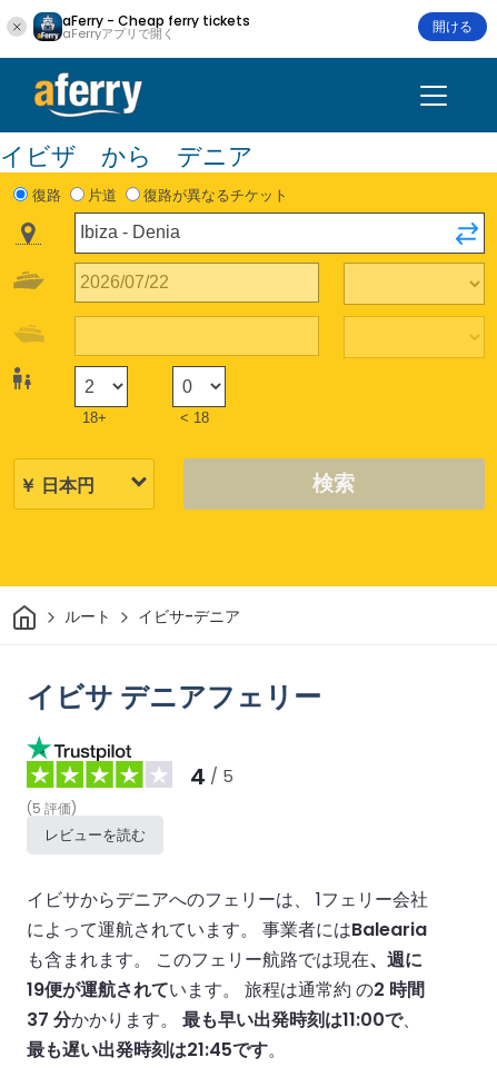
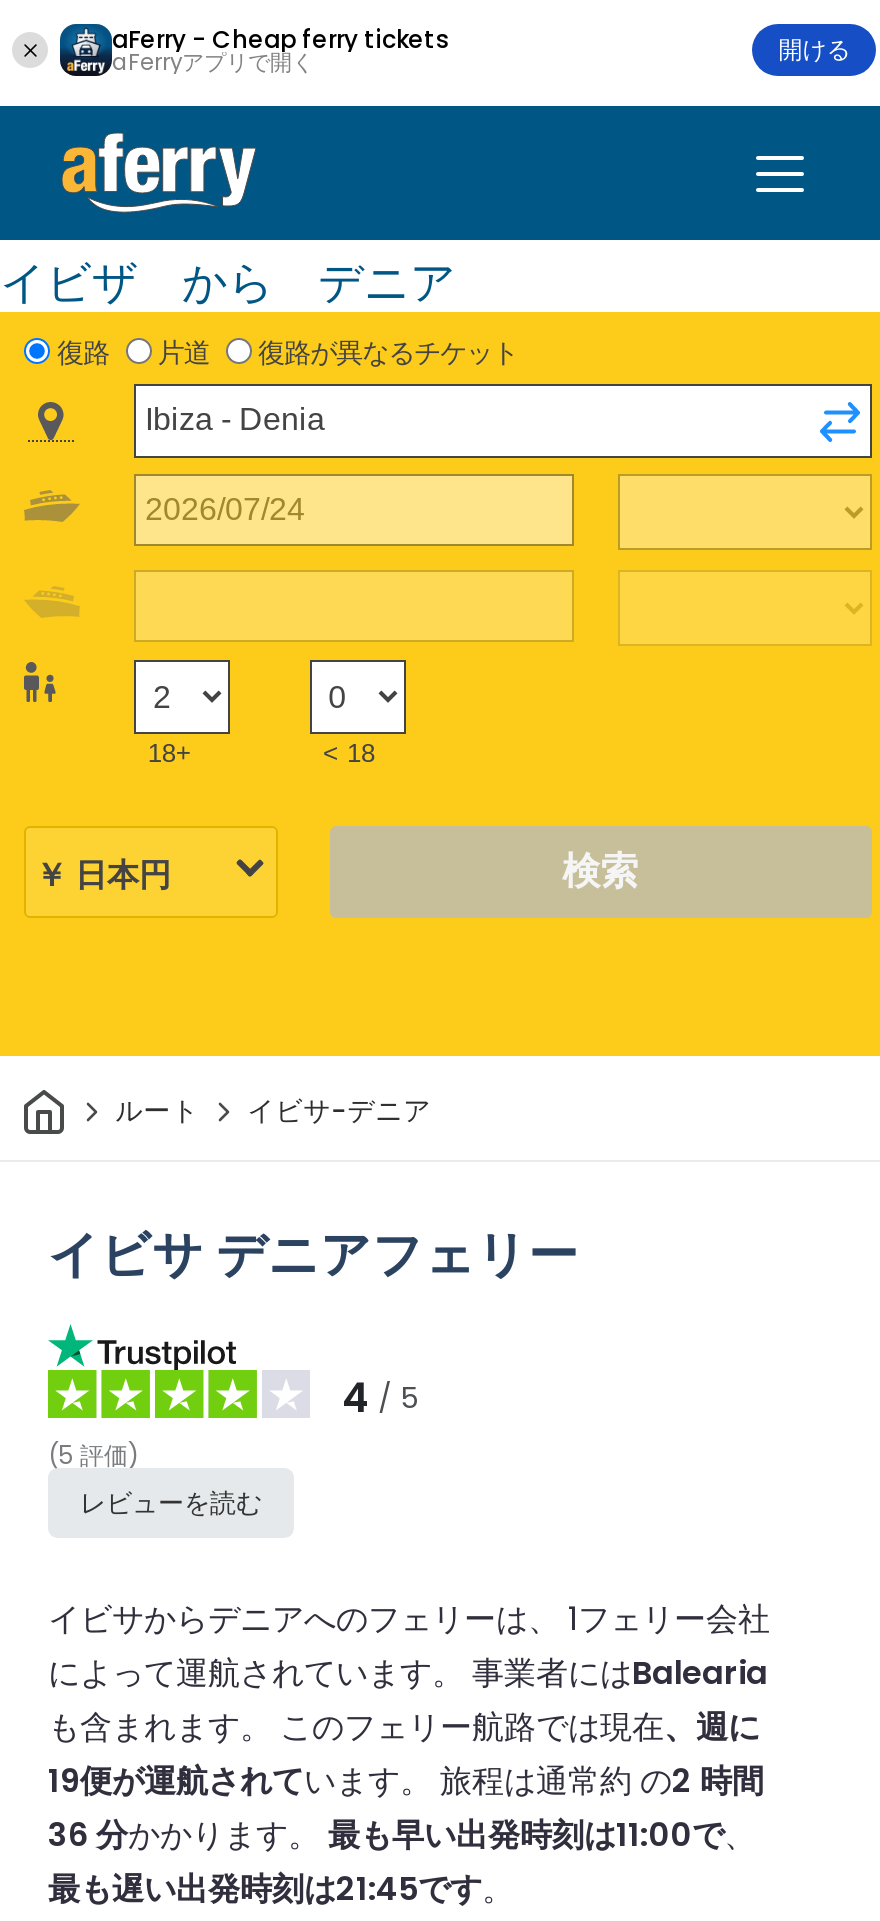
[27,1007,420,1032] 37 分かかります。最も早い出発時刻は11:00で、 -> [48,1811,756,1857] 36 分かかります。最も早い出発時刻は11:00で、

